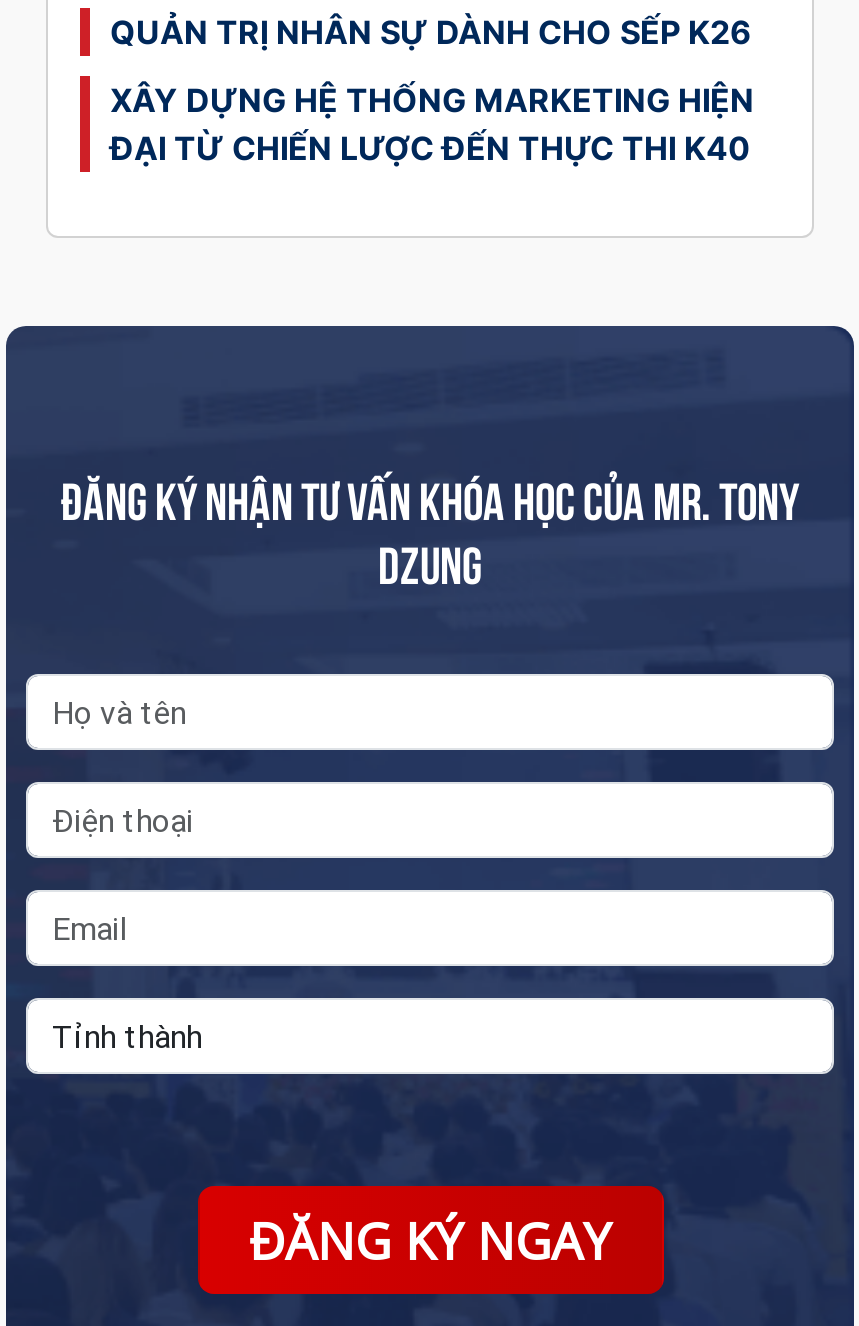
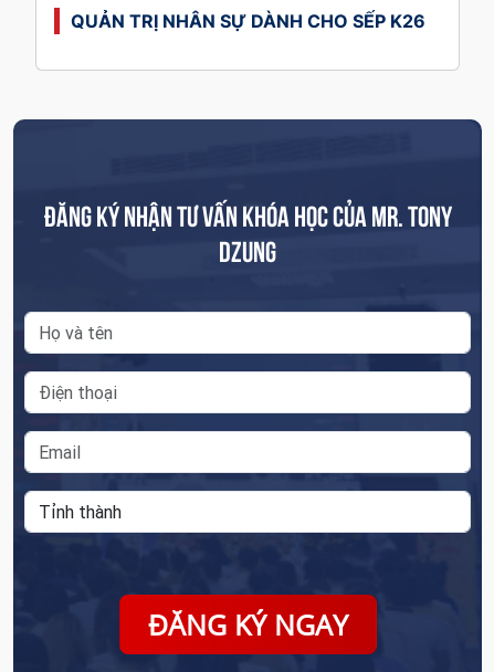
[110,81,754,169] XÂY DỰNG HỆ THỐNG MARKETING HIỆN | ĐẠI TỪ CHIẾN LƯỢC ĐẾN THỰC THI K40 -> none

